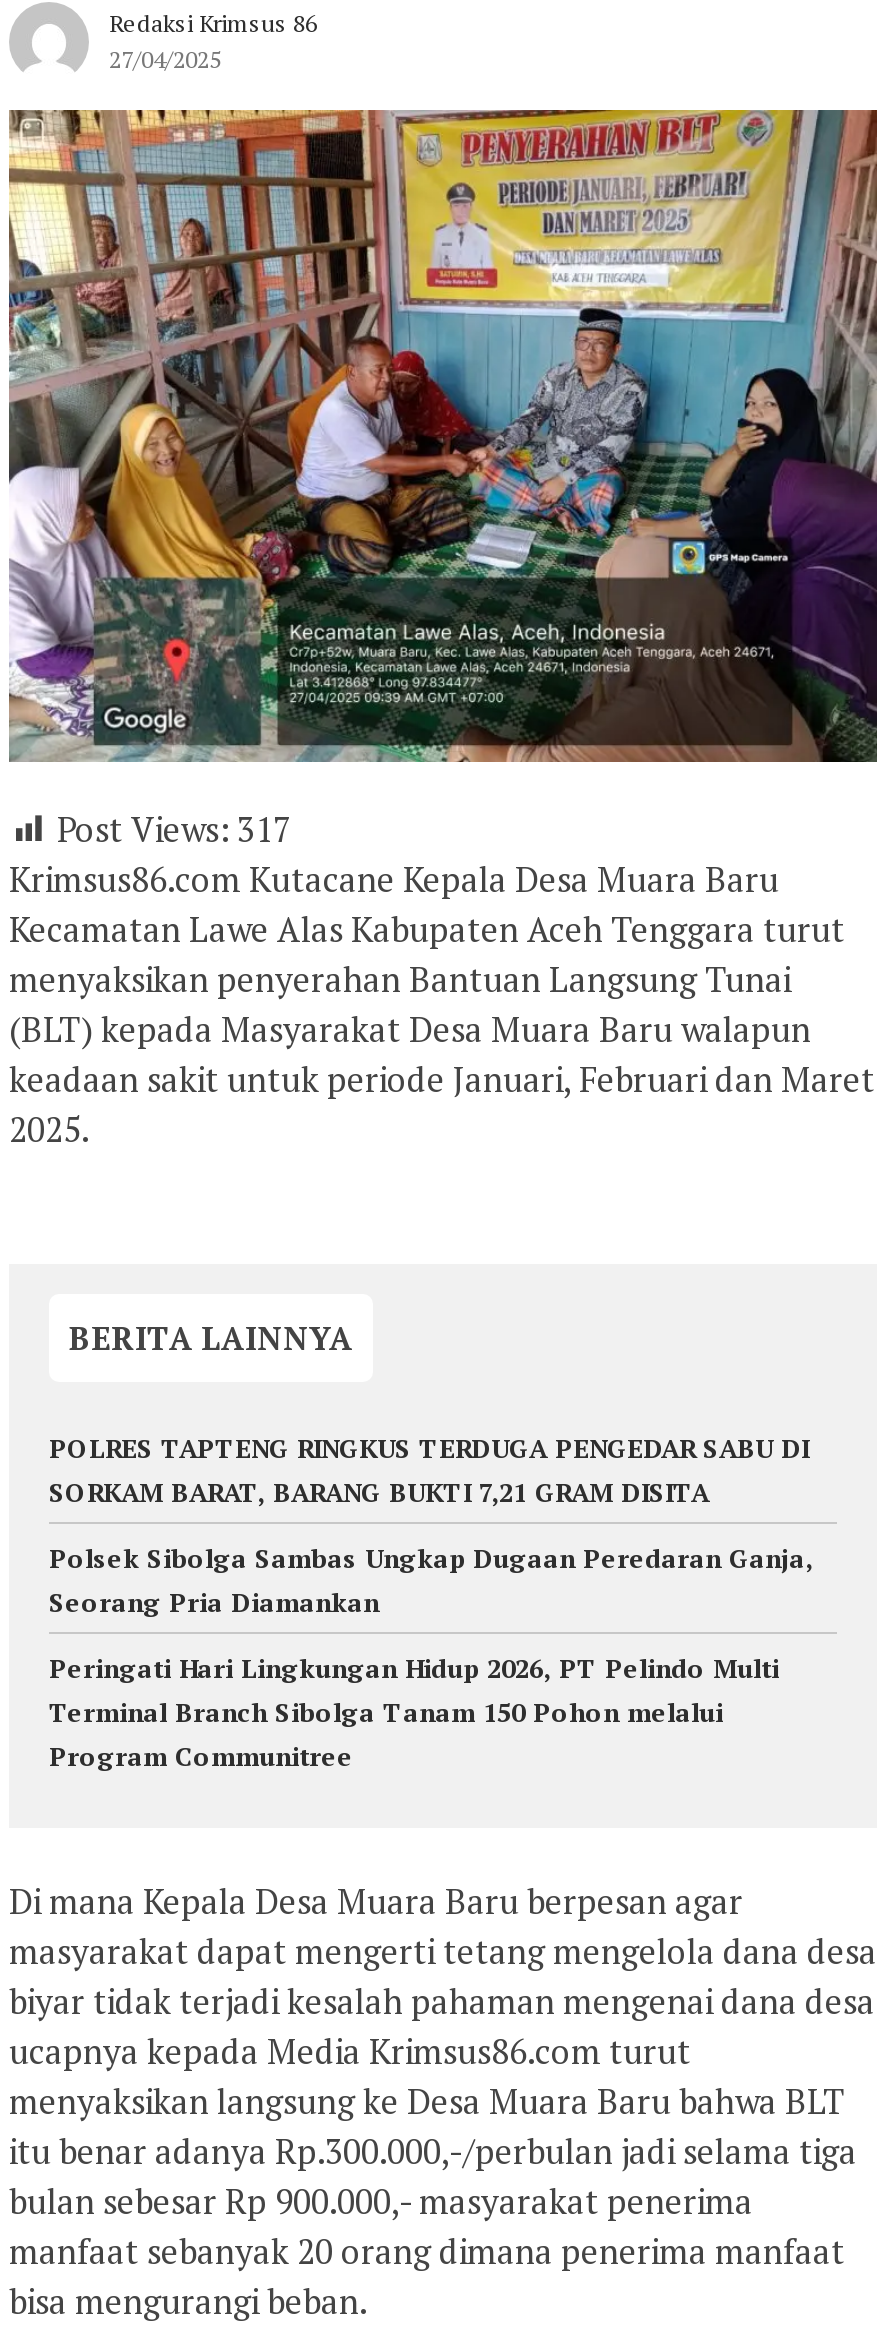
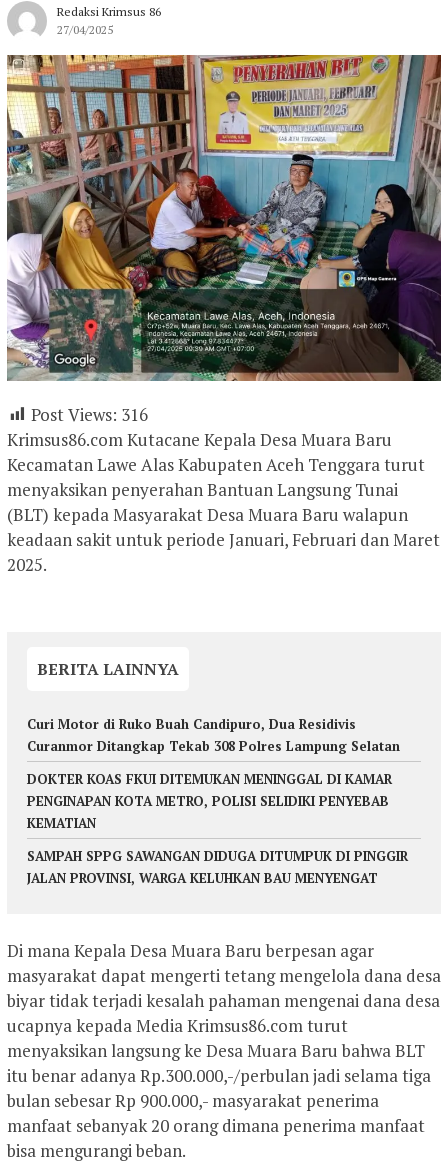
[57,805,291,851] Post Views: 317 -> [31,402,148,425] Post Views: 316
[49,1429,809,1509] POLRES TAPTENG RINGKUS TERDUGA PENGEDAR SABU DI | SORKAM BARAT, BARANG BUKTI 7,21 GRAM DISITA -> [27,714,400,754] Curi Motor di Ruko Buah Candipuro, Dua Residivis | Curanmor Ditangkap Tekab 308 Polres Lampung Selatan
[49,1539,813,1619] Polsek Sibolga Sambas Ungkap Dugaan Peredaran Ganja, | Seorang Pria Diamankan -> [27,769,392,831] DOKTER KOAS FKUI DITEMUKAN MENINGGAL DI KAMAR | PENGINAPAN KOTA METRO, POLISI SELIDIKI PENYEBAB | KEMATIAN
[49,1649,779,1773] Peringati Hari Lingkungan Hidup 2026, PT Pelindo Multi | Terminal Branch Sibolga Tanam 150 Pohon melalui | Program Communitree -> [27,846,408,886] SAMPAH SPPG SAWANGAN DIDUGA DITUMPUK DI PINGGIR | JALAN PROVINSI, WARGA KELUHKAN BAU MENYENGAT

